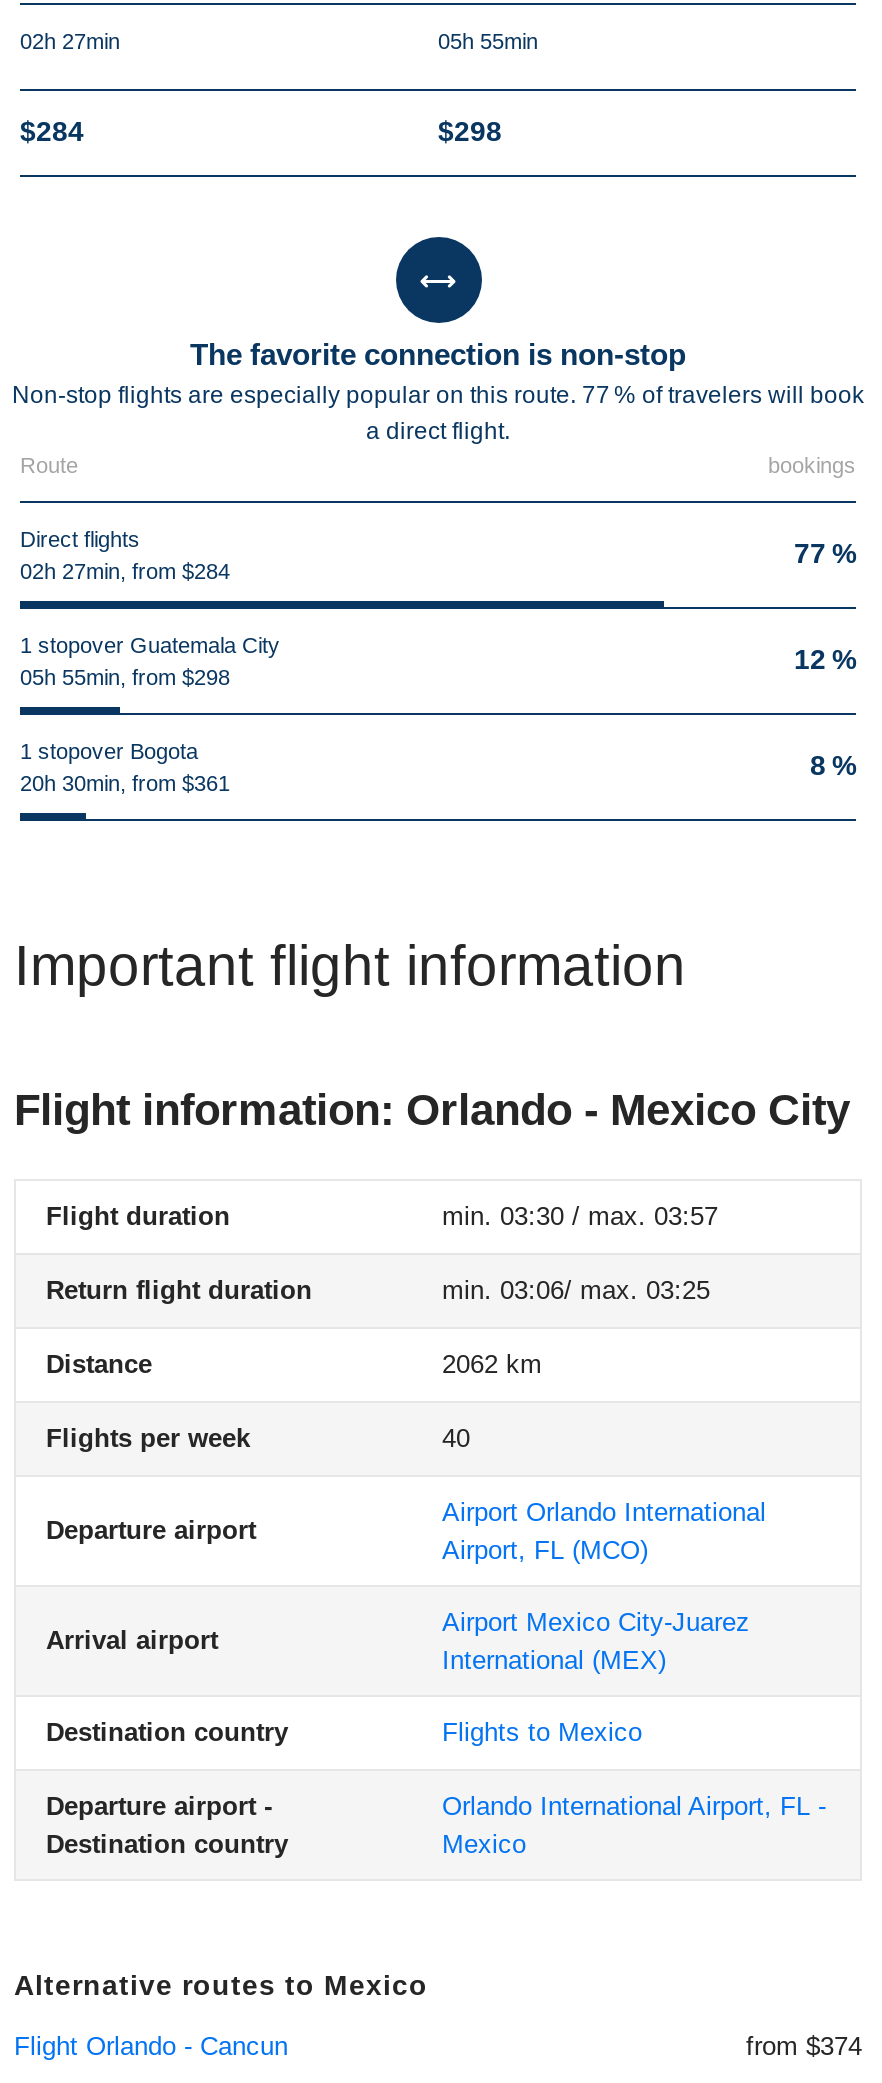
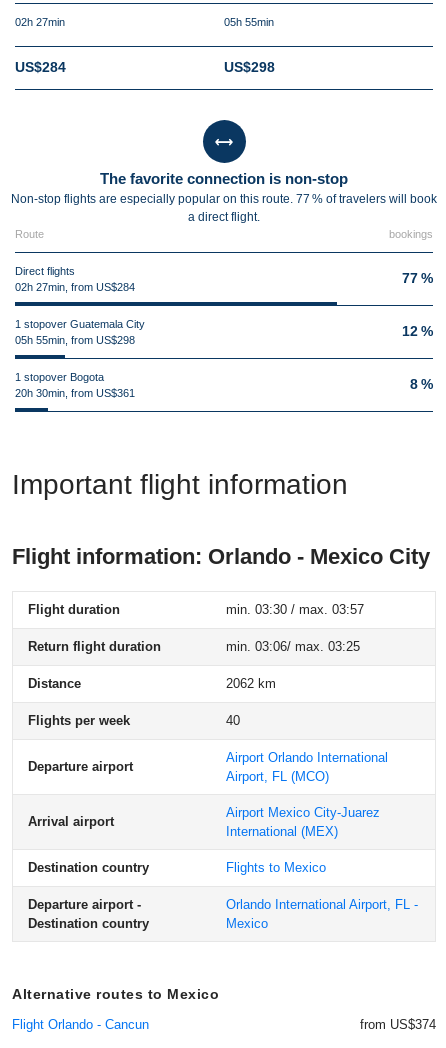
[20,115,502,147] $284 | $298 -> [15,59,275,75] US$284 | US$298
[20,559,230,583] 02h 27min, from $284 -> [15,281,135,293] 02h 27min, from US$284
[20,665,230,689] 05h 55min, from $298 -> [15,334,135,346] 05h 55min, from US$298
[20,771,230,795] 20h 30min, from $361 -> [15,387,135,399] 20h 30min, from US$361
[746,2031,862,2061] from $374 -> [360,1017,436,1032] from US$374

